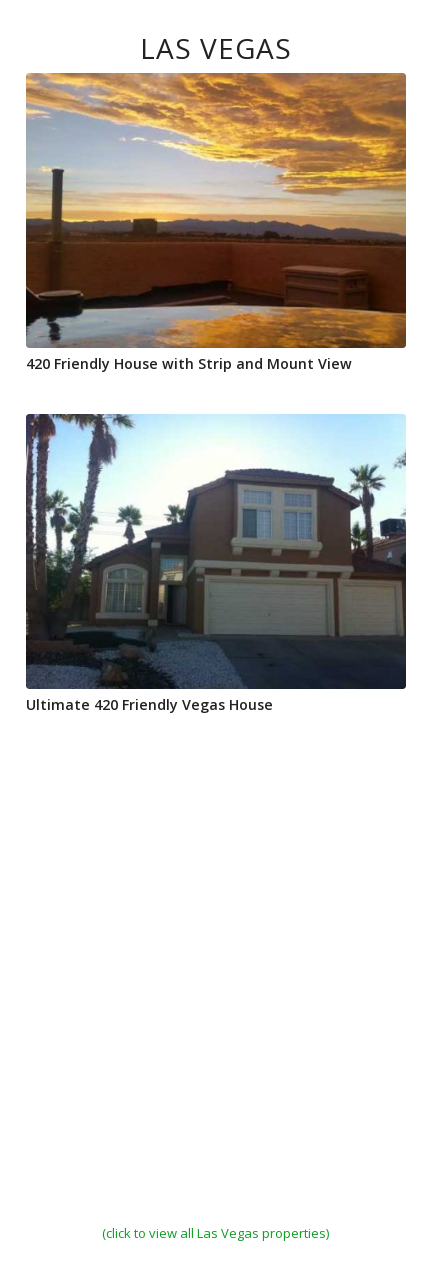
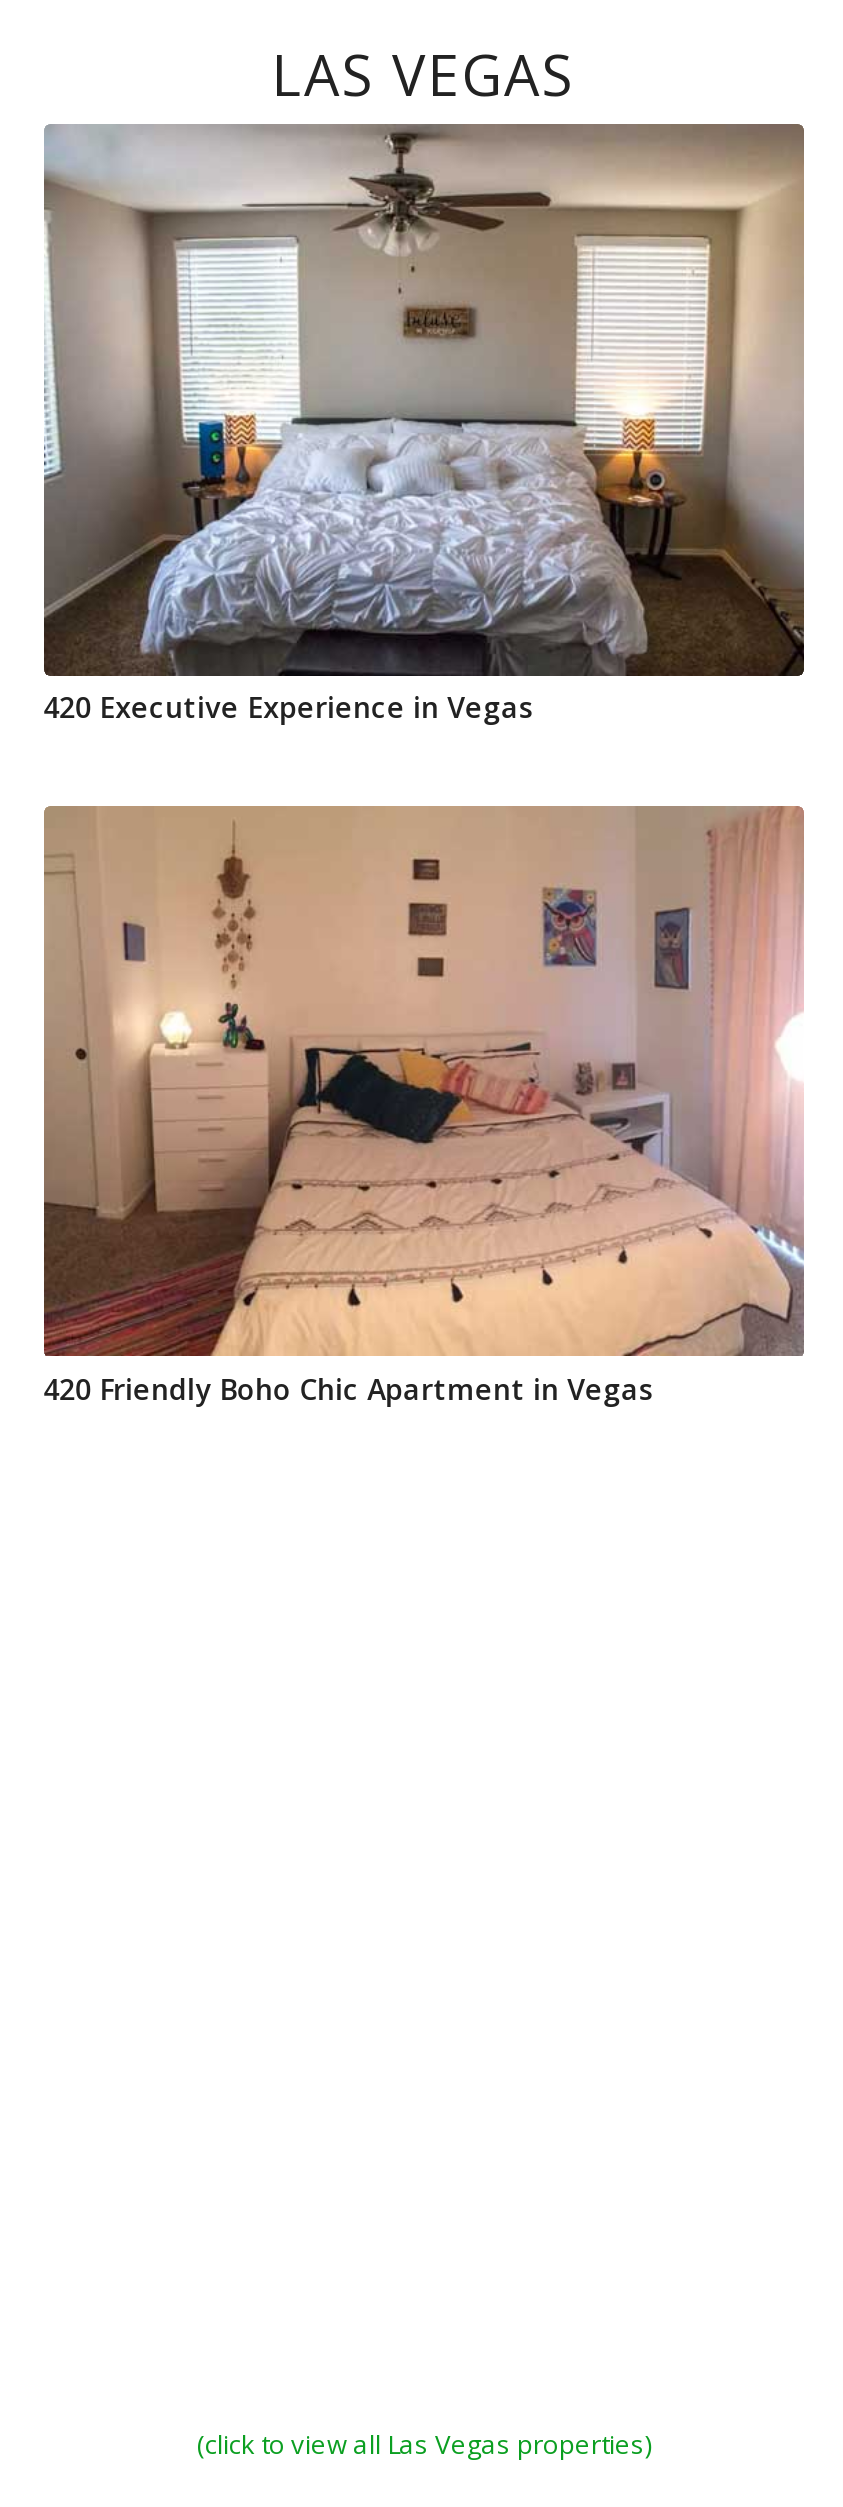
[25,72,407,373] [image] | 420 Friendly House with Strip and Mount View -> [42,124,806,726] [image] | 420 Executive Experience in Vegas
[25,413,407,714] [image] | Ultimate 420 Friendly Vegas House -> [42,804,806,1408] [image] | 420 Friendly Boho Chic Apartment in Vegas

